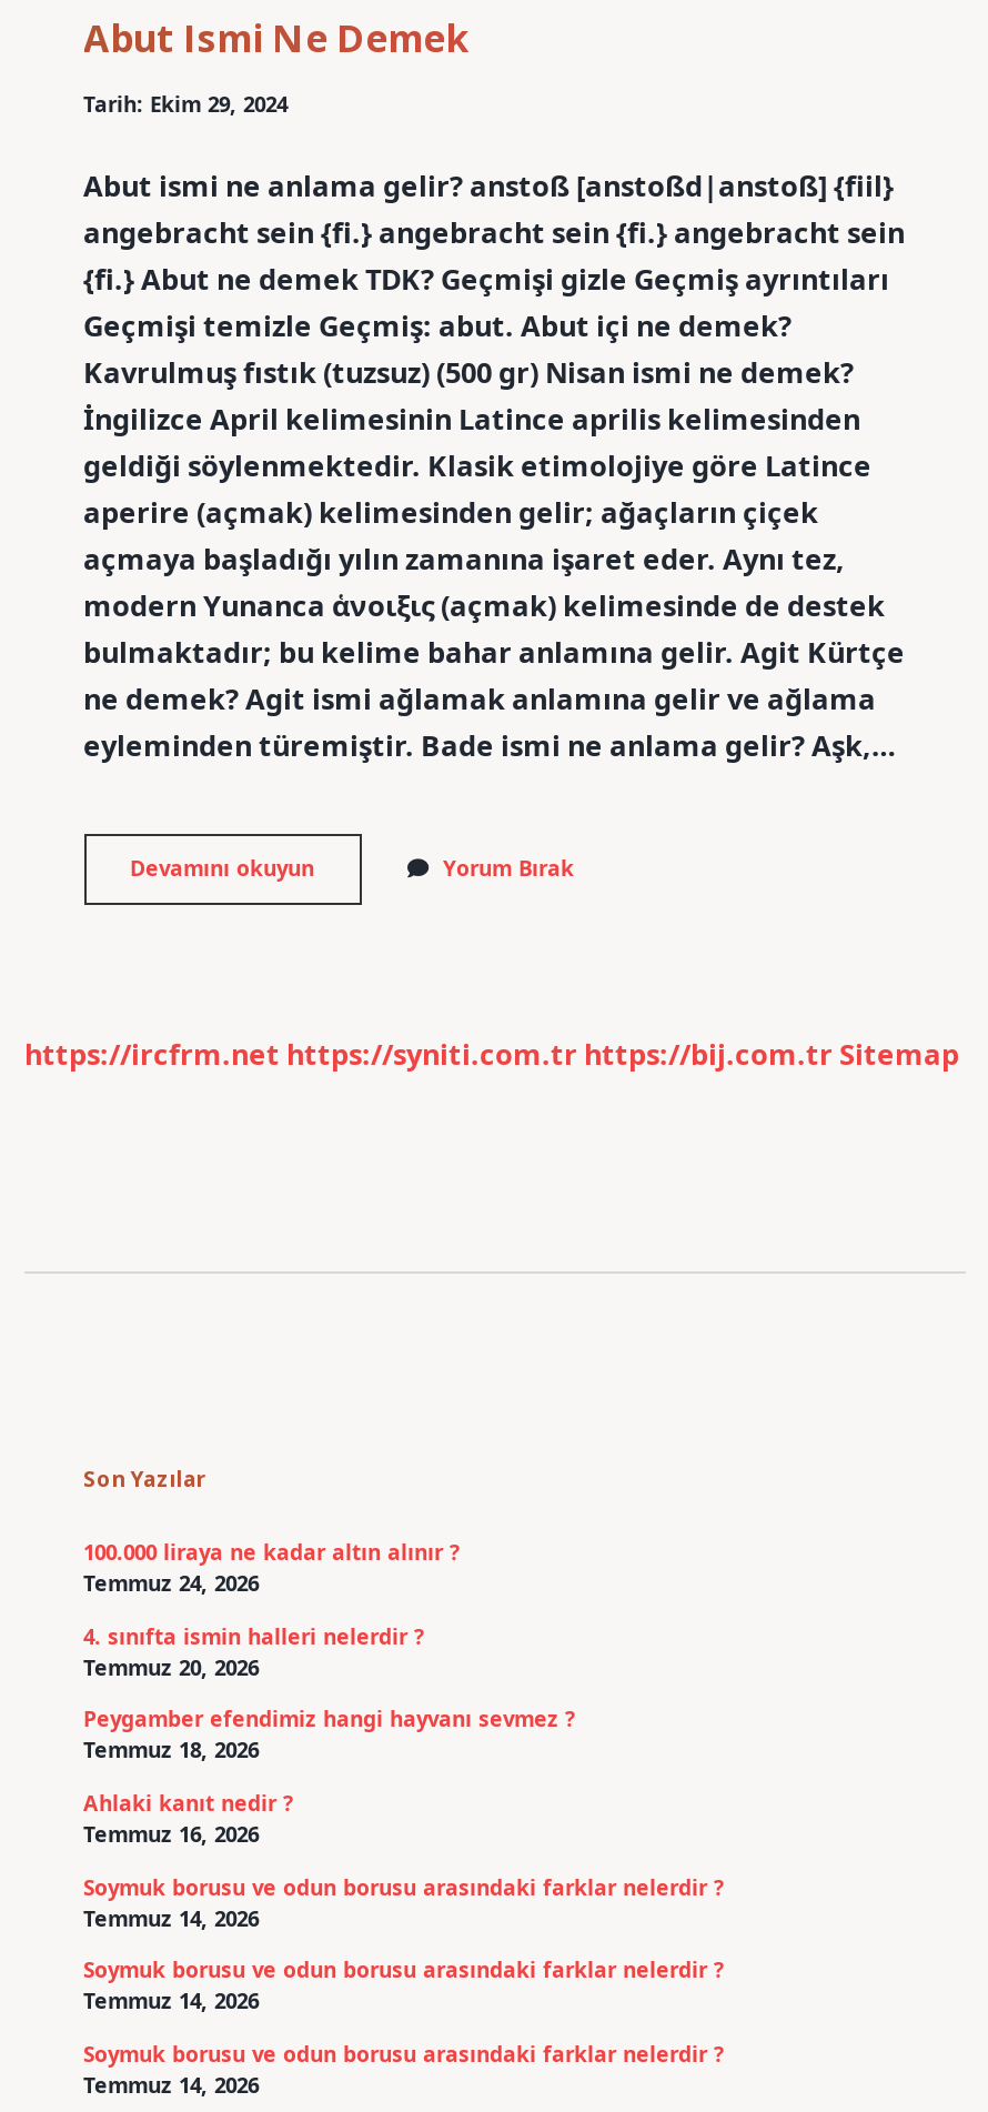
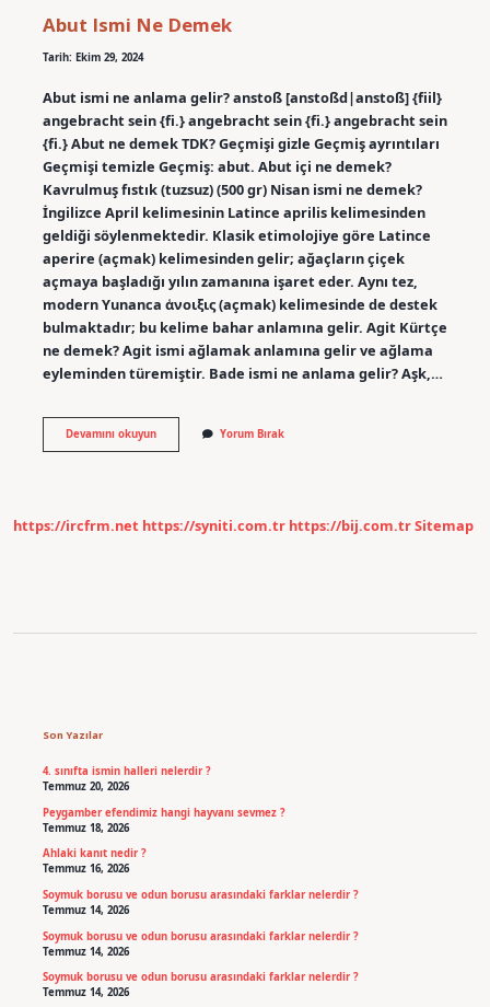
[83,1539,461,1599] 100.000 liraya ne kadar altın alınır ? | Temmuz 24, 2026 -> none

